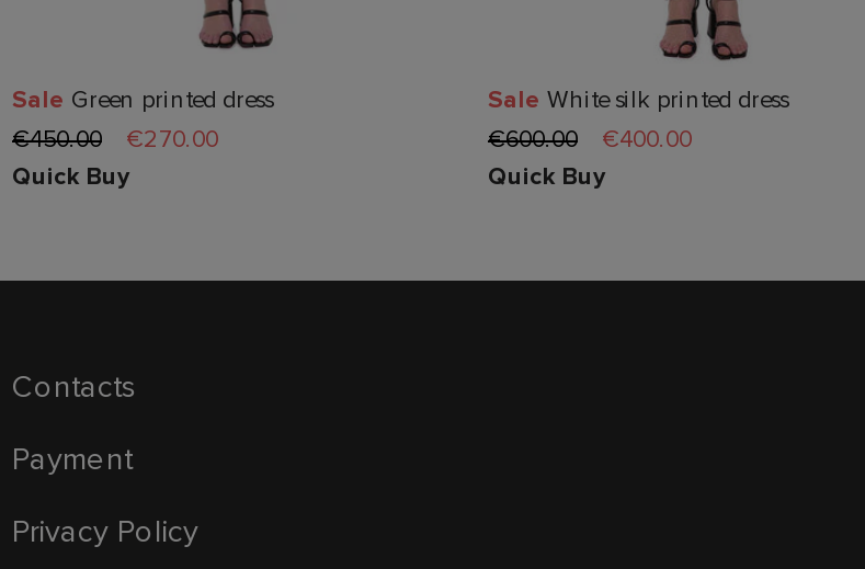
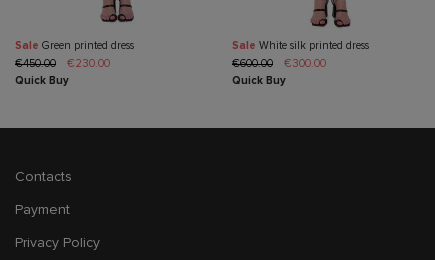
[126,124,218,153] €270.00 -> [67,57,110,70] €230.00
[602,124,692,153] €400.00 -> [284,57,326,70] €300.00

